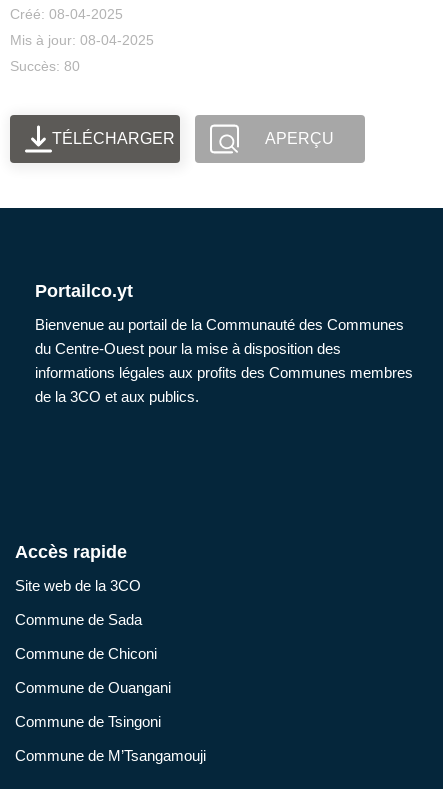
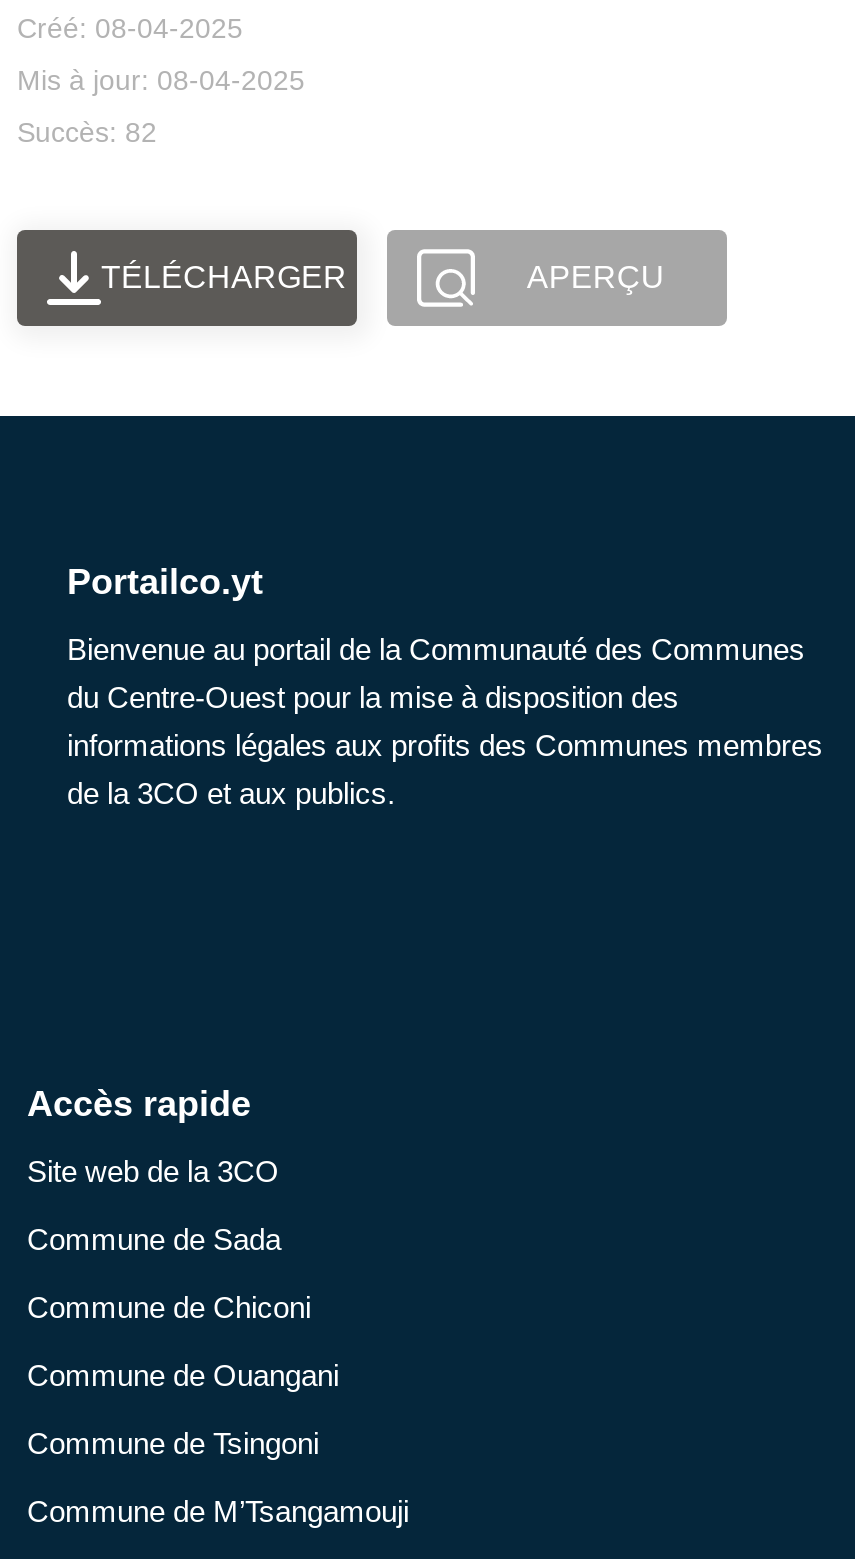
[10,58,80,74] Succès: 80 -> [17,116,157,148] Succès: 82

